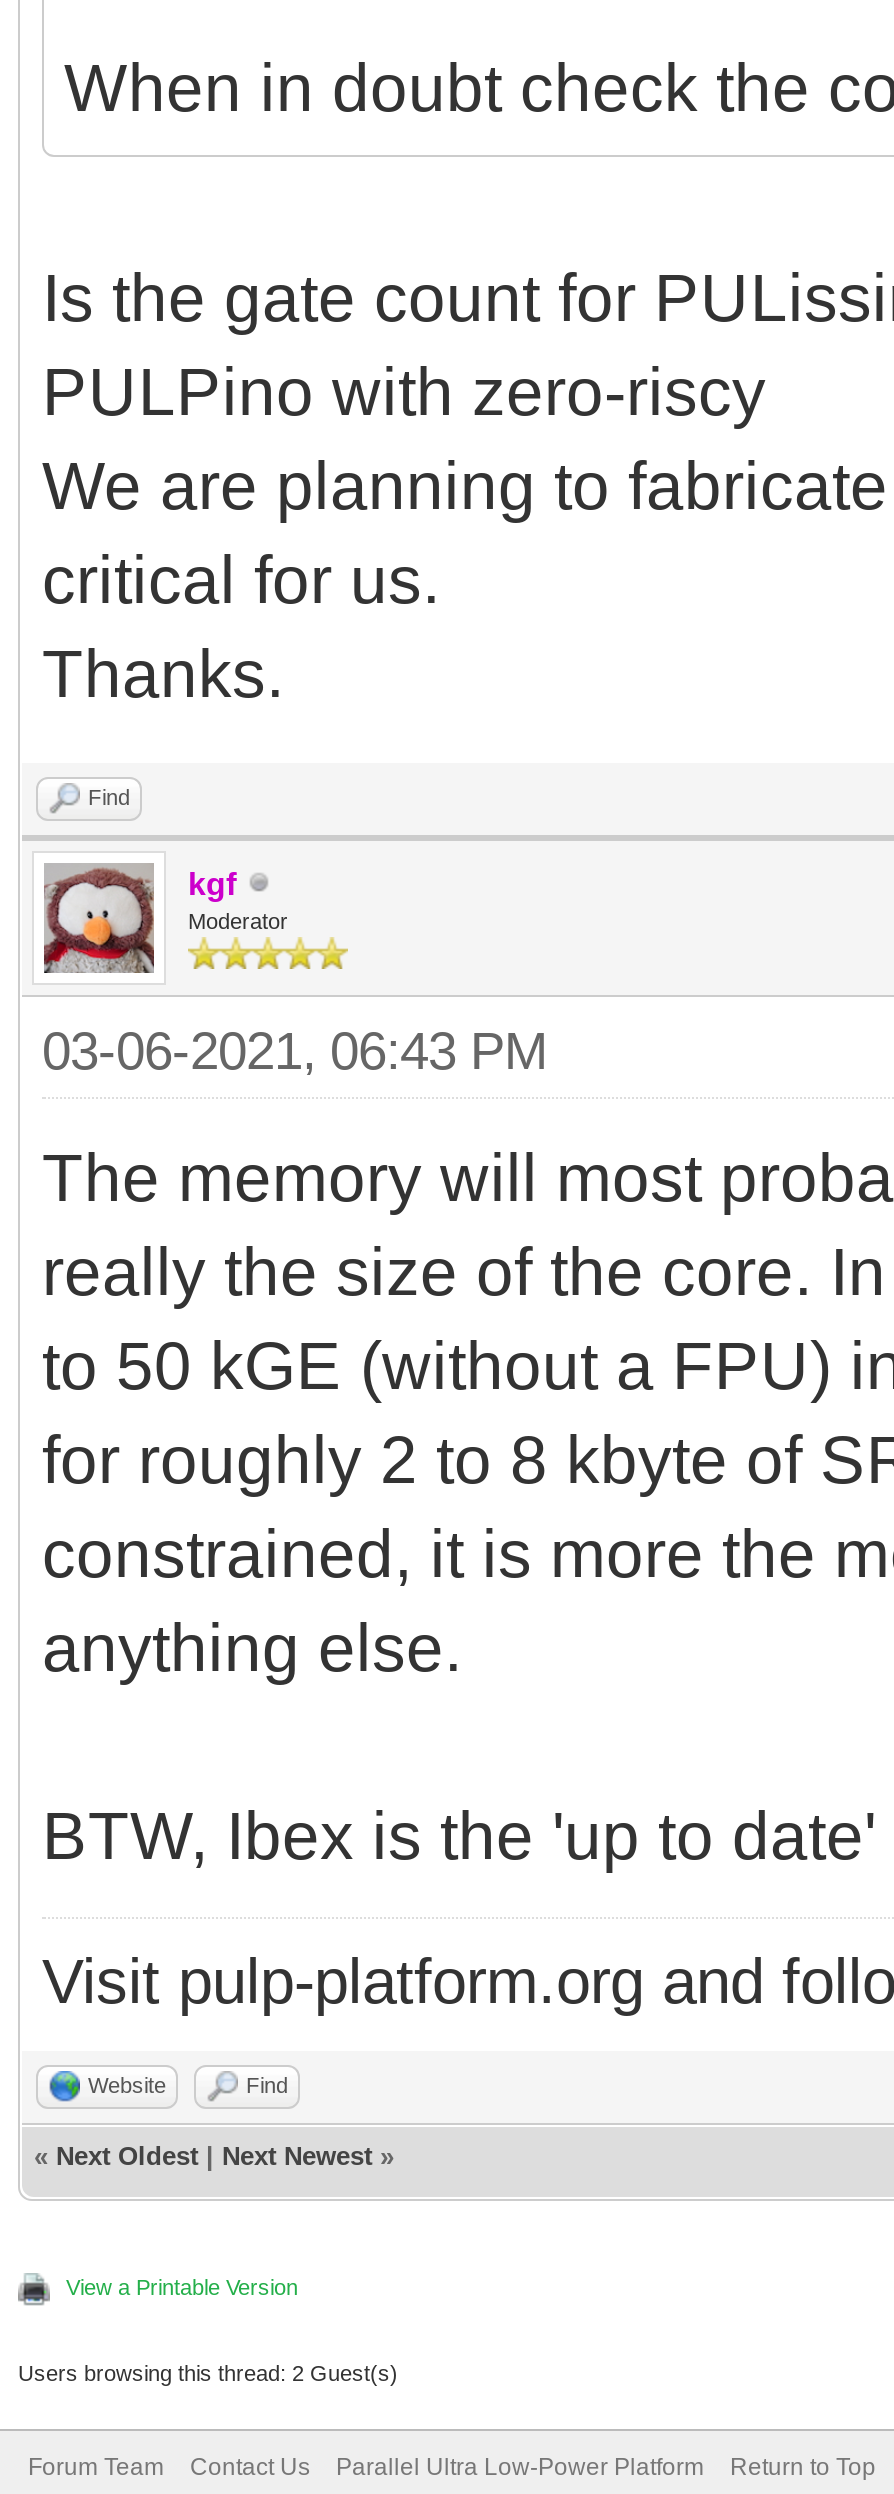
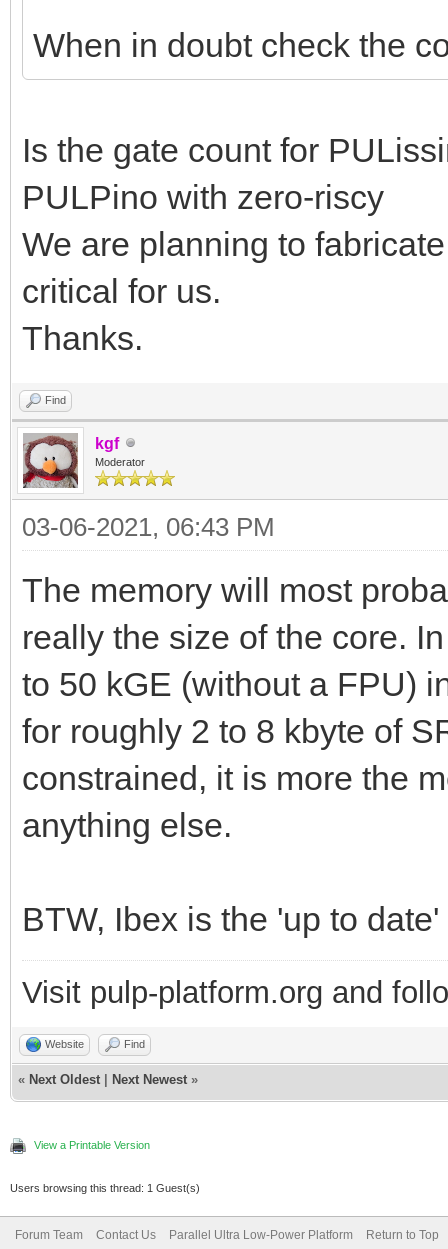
[18,2361,398,2385] Users browsing this thread: 2 Guest(s) -> [10,1182,200,1194] Users browsing this thread: 1 Guest(s)

